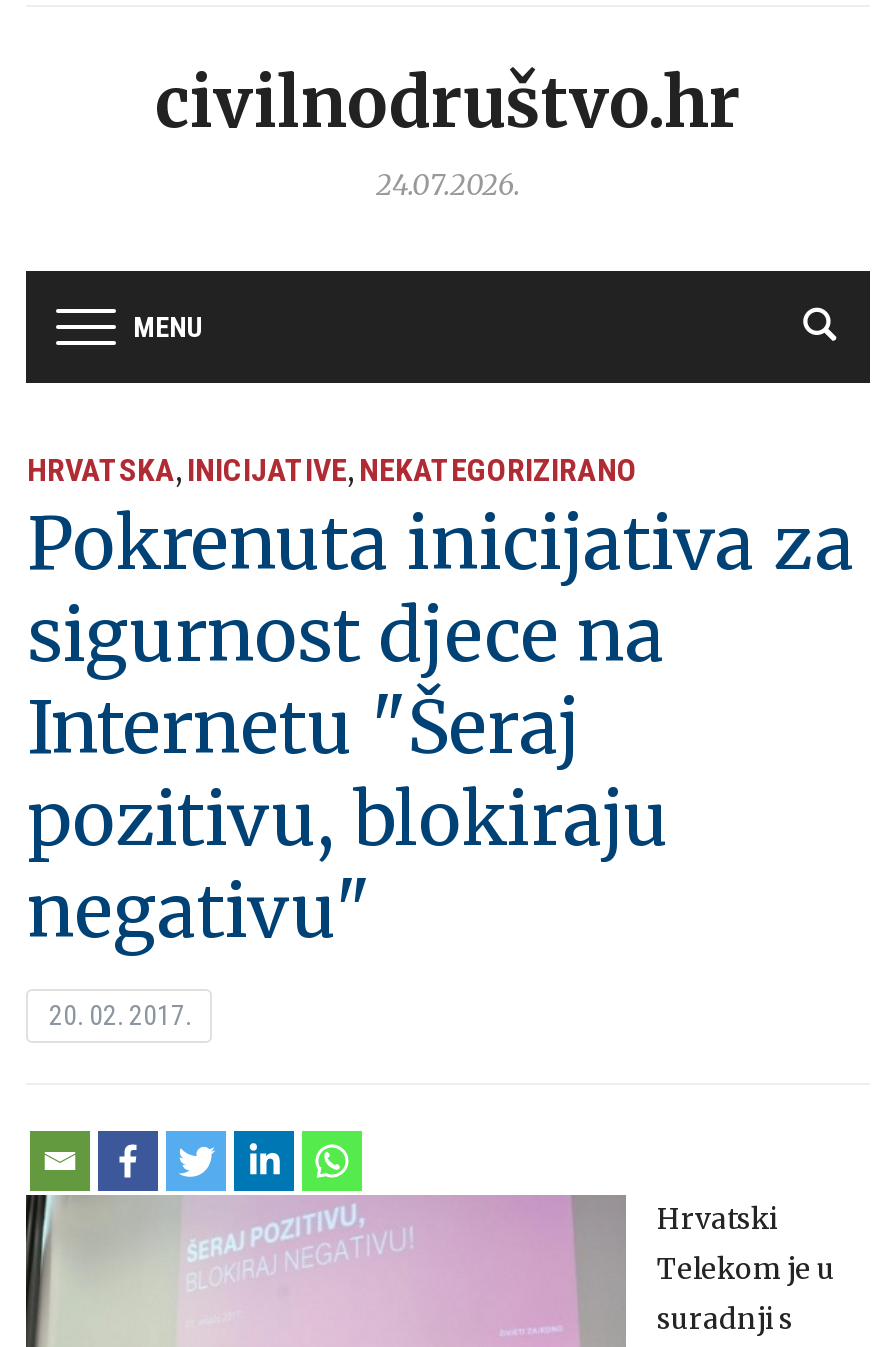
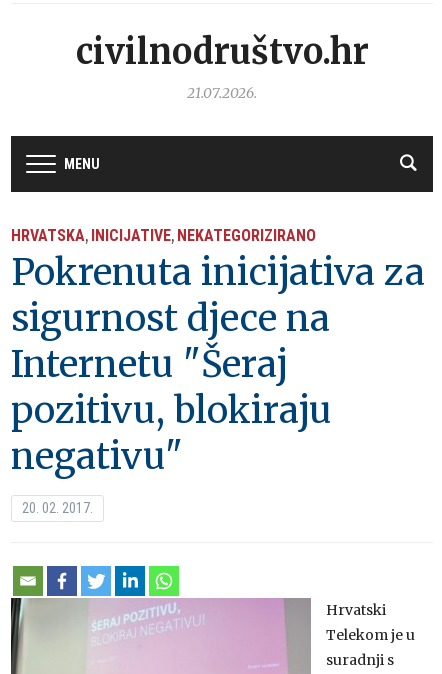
[376,167,520,203] 24.07.2026. -> [187,84,257,102] 21.07.2026.

